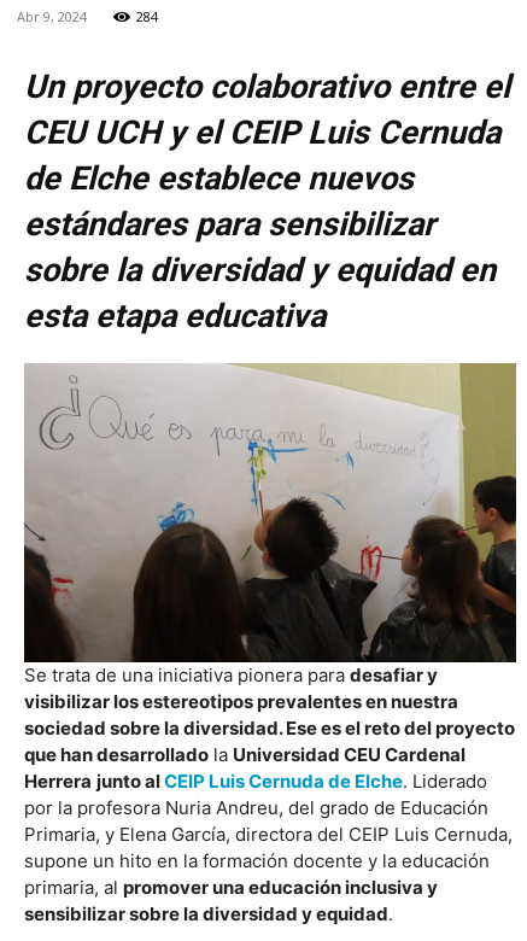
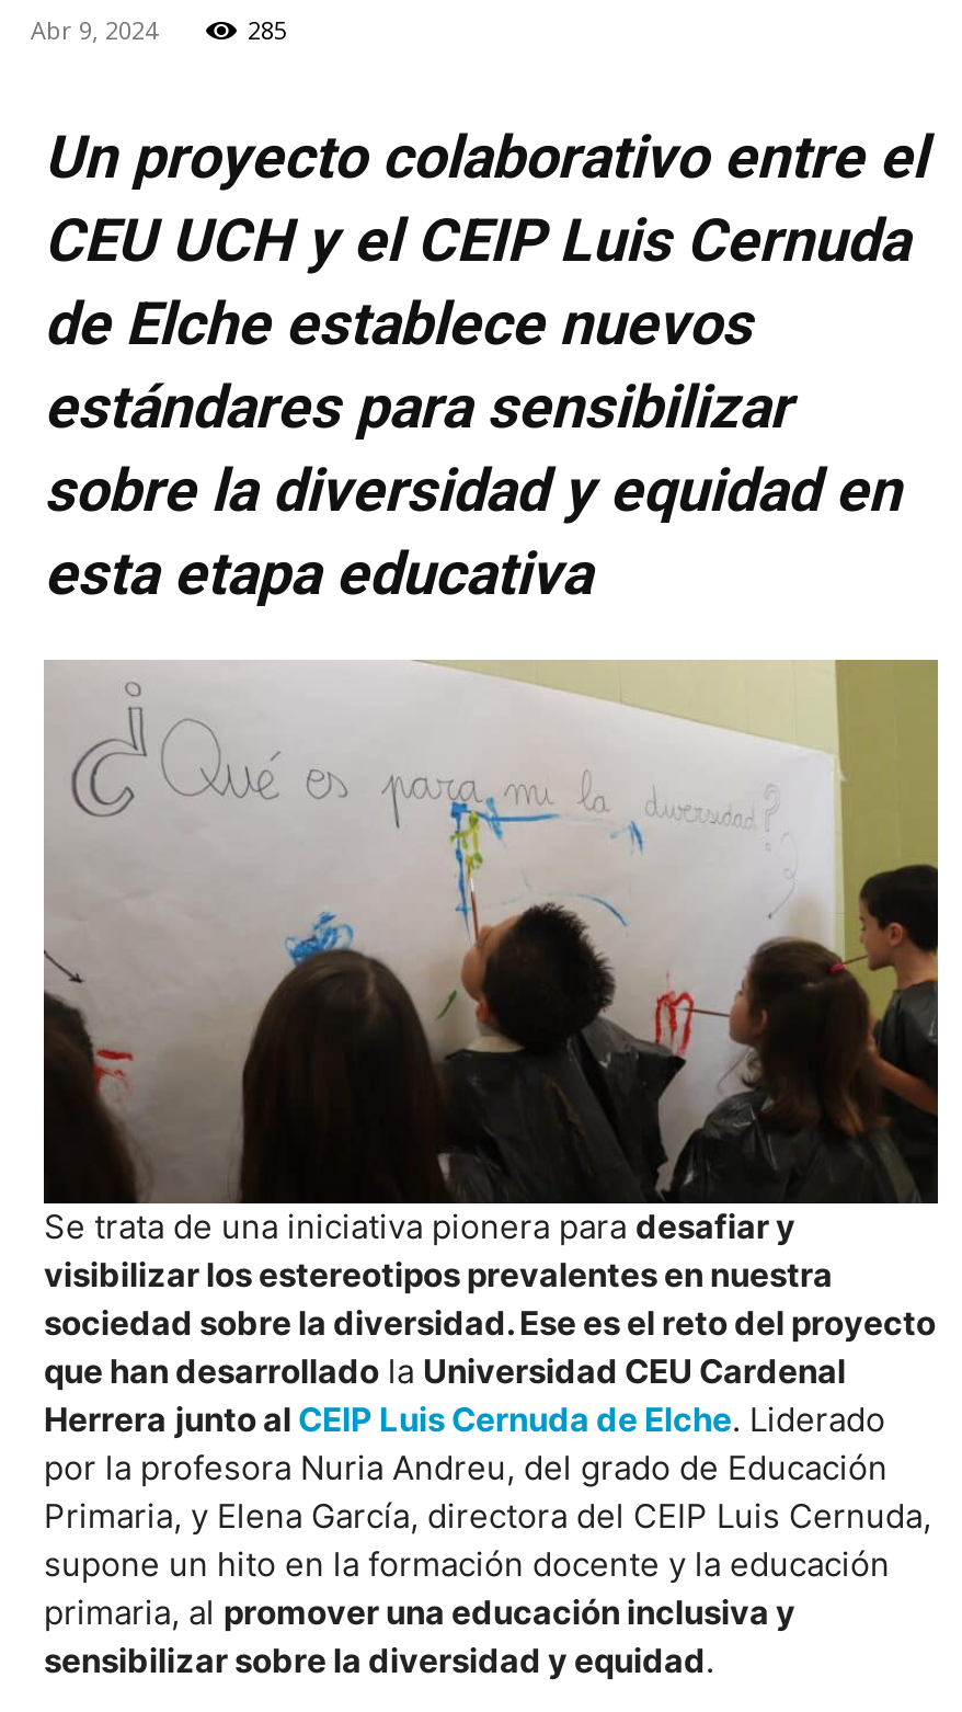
[136,7,158,25] 284 -> [248,13,287,46] 285

